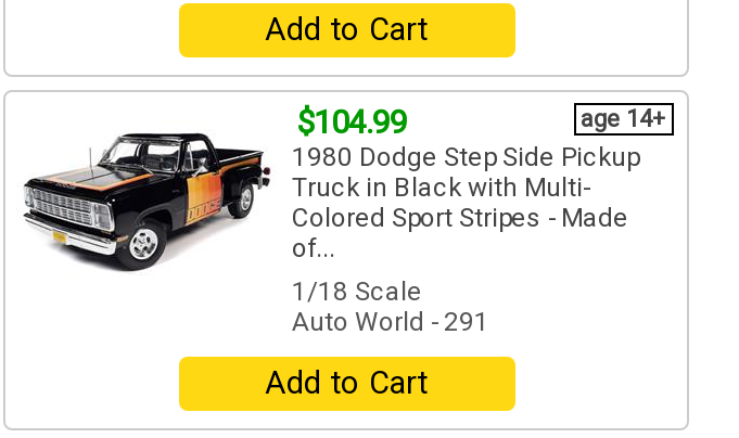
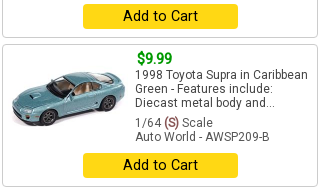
[23,103,667,337] [image] | $104.99 | age 14+ | 1980 Dodge Step Side Pickup | Truck in Black with Multi- | Colored Sport Stripes - Made | of... | 1/18 Scale | Auto World - 291 -> [12,50,308,144] [image] | $9.99 | 1998 Toyota Supra in Caribbean | Green - Features include: | Diecast metal body and... | 1/64 (S) Scale | Auto World - AWSP209-B

